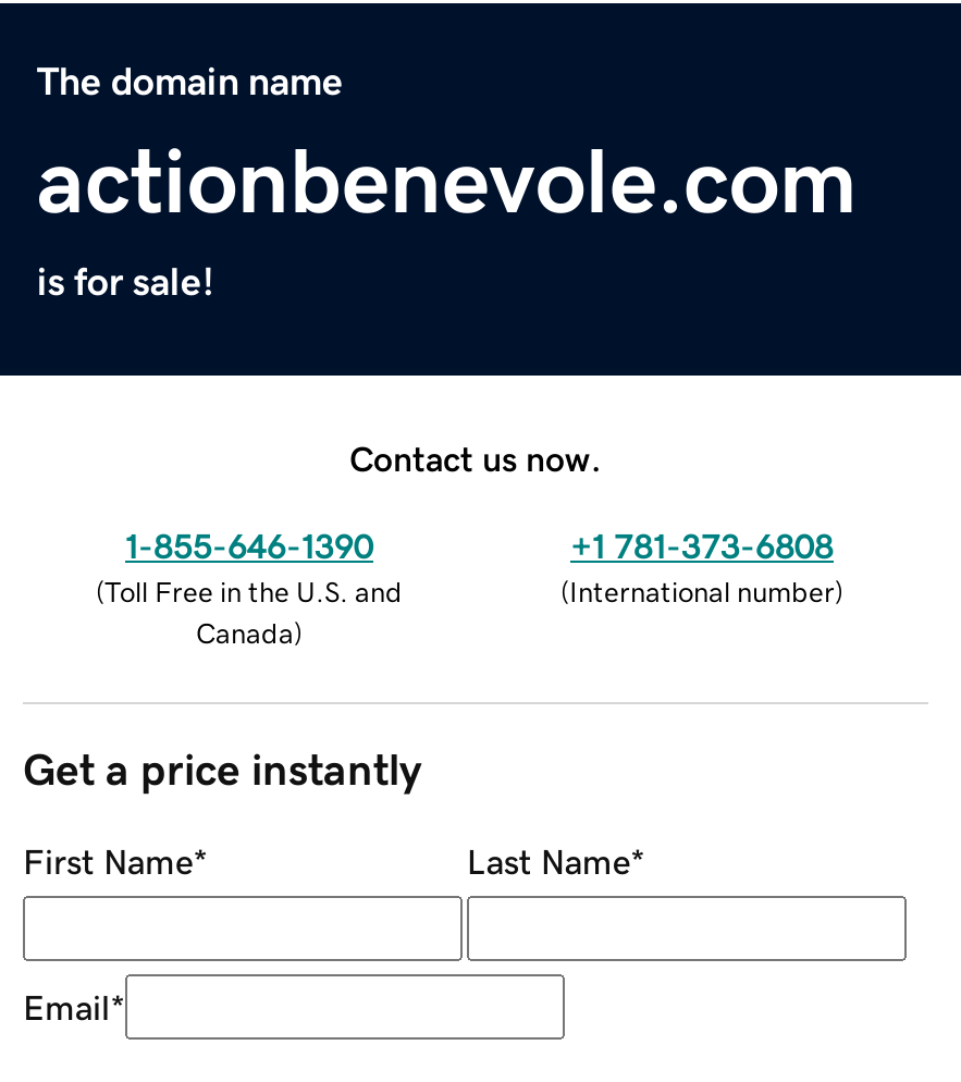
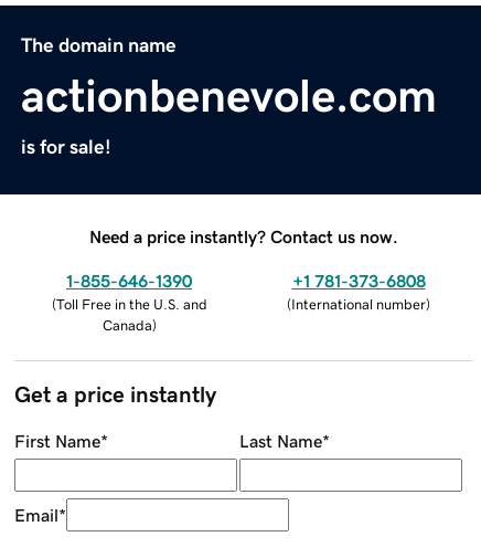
[349,440,602,475] Contact us now. -> [89,227,398,245] Need a price instantly? Contact us now.

